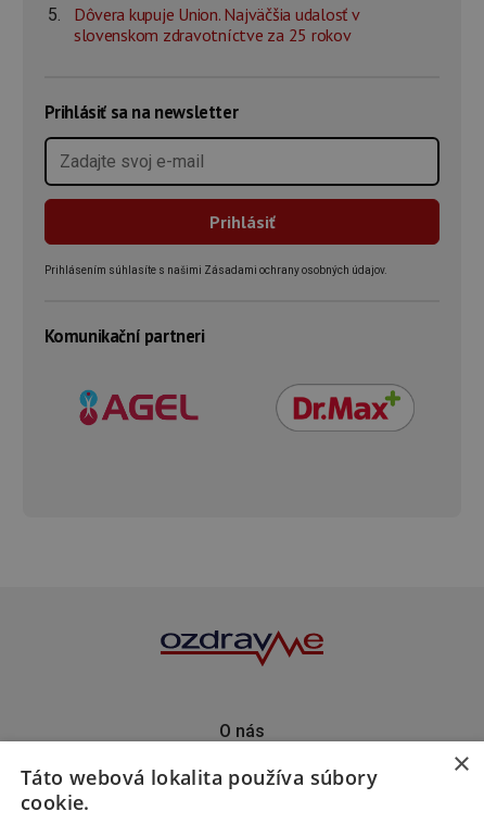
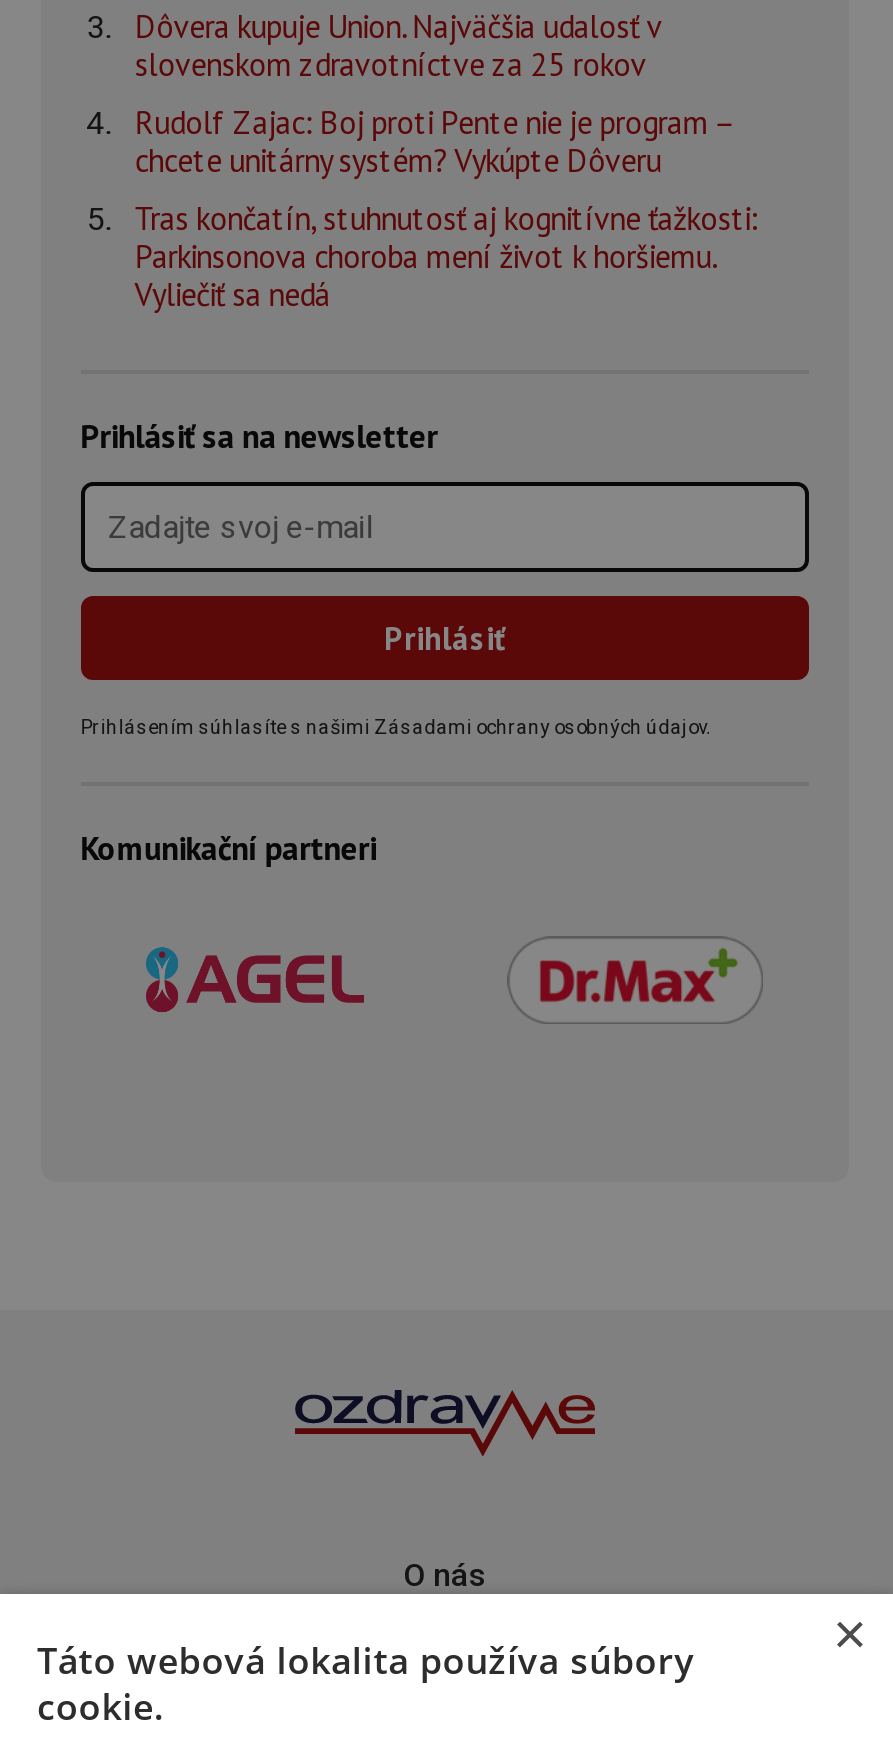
none -> [135,102,757,314] Rudolf Zajac: Boj proti Pente nie je program – | chcete unitárny systém? Vykúpte Dôveru | Tras končatín, stuhnutosť aj kognitívne ťažkosti: | Parkinsonova choroba mení život k horšiemu. | Vyliečiť sa nedá

